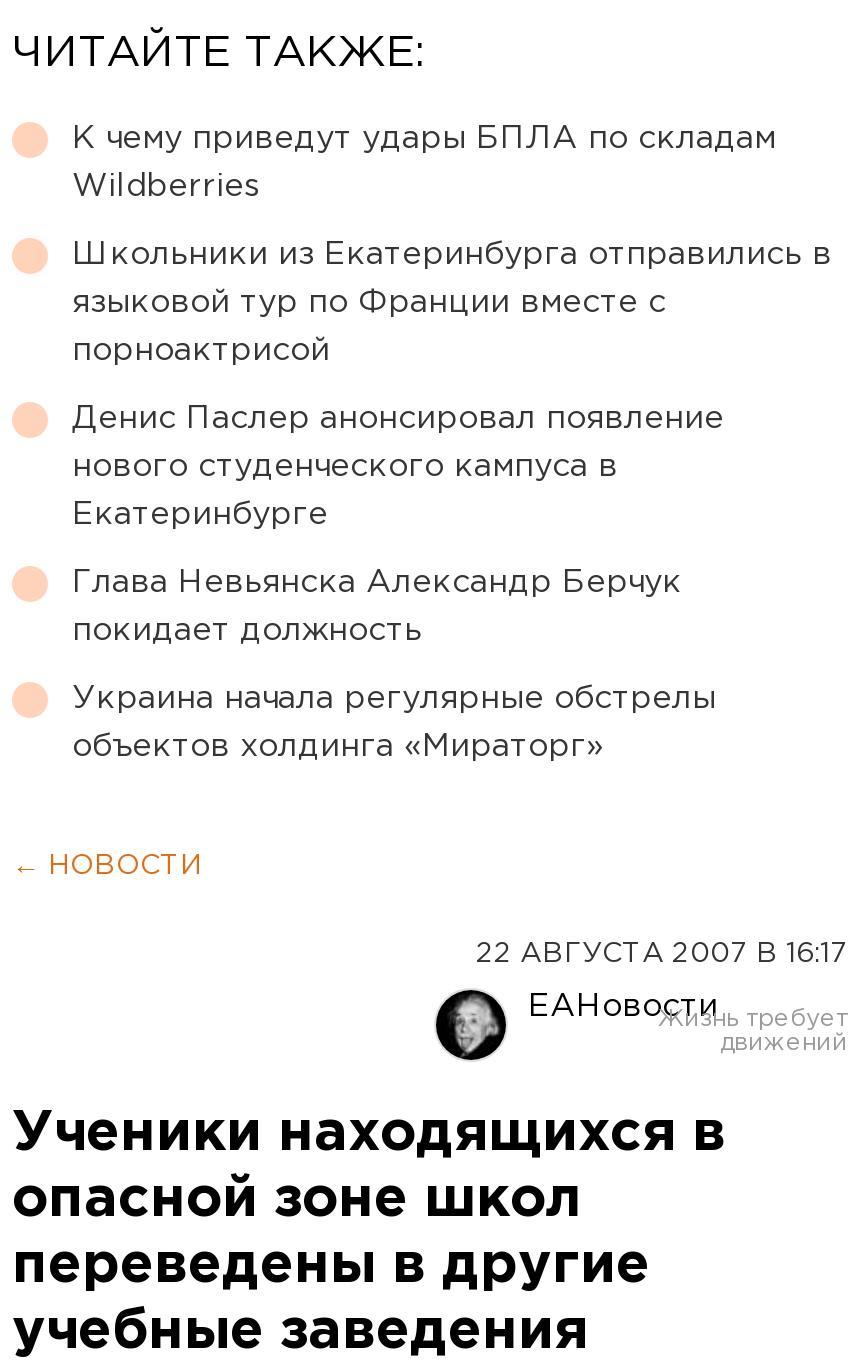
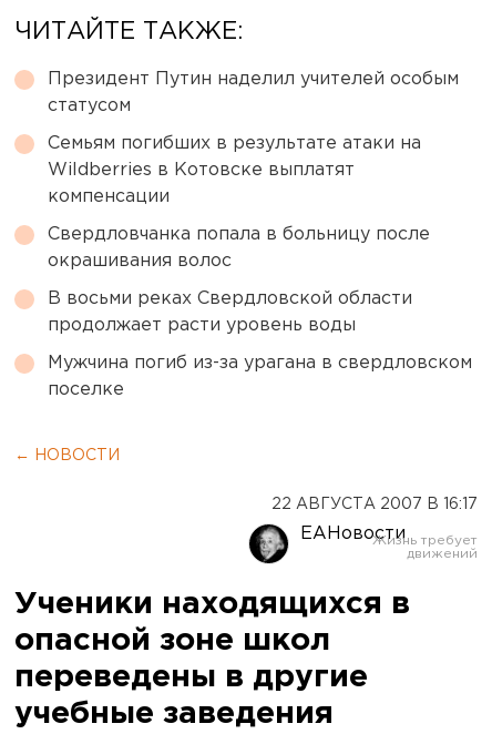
[72,124,832,762] К чему приведут удары БПЛА по складам | Wildberries | Школьники из Екатеринбурга отправились в | языковой тур по Франции вместе с | порноактрисой | Денис Паслер анонсировал появление | нового студенческого кампуса в | Екатеринбурге | Глава Невьянска Александр Берчук | покидает должность | Украина начала регулярные обстрелы | объектов холдинга «Мираторг» -> [48,71,472,398] Президент Путин наделил учителей особым | статусом | Семьям погибших в результате атаки на | Wildberries в Котовске выплатят | компенсации | Свердловчанка попала в больницу после | окрашивания волос | В восьми реках Свердловской области | продолжает расти уровень воды | Мужчина погиб из-за урагана в свердловском | поселке

